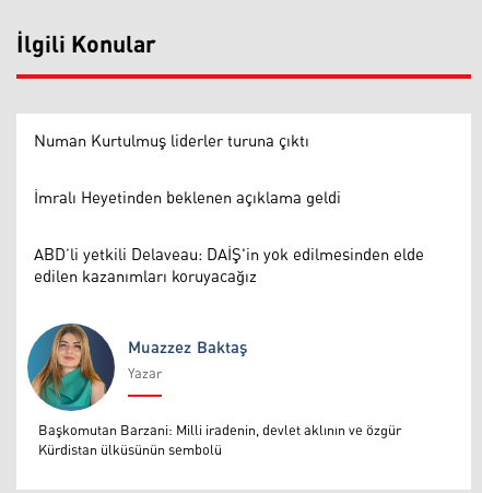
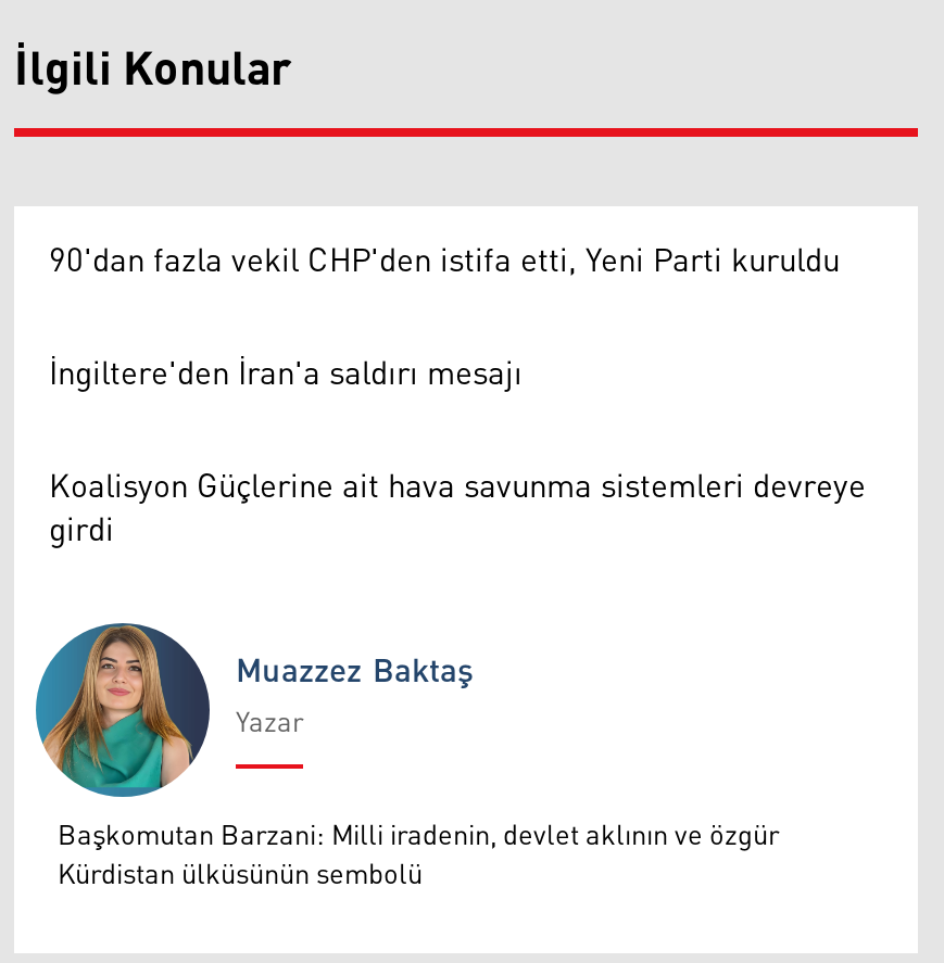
[34,125,309,157] Numan Kurtulmuş liderler turuna çıktı -> [49,230,840,293] 90'dan fazla vekil CHP'den istifa etti, Yeni Parti kuruldu
[34,182,341,214] İmralı Heyetinden beklenen açıklama geldi -> [49,343,523,406] İngiltere'den İran'a saldırı mesajı
[34,239,424,293] ABD’li yetkili Delaveau: DAİŞ'in yok edilmesinden elde | edilen kazanımları koruyacağız -> [49,456,866,562] Koalisyon Güçlerine ait hava savunma sistemleri devreye | girdi

